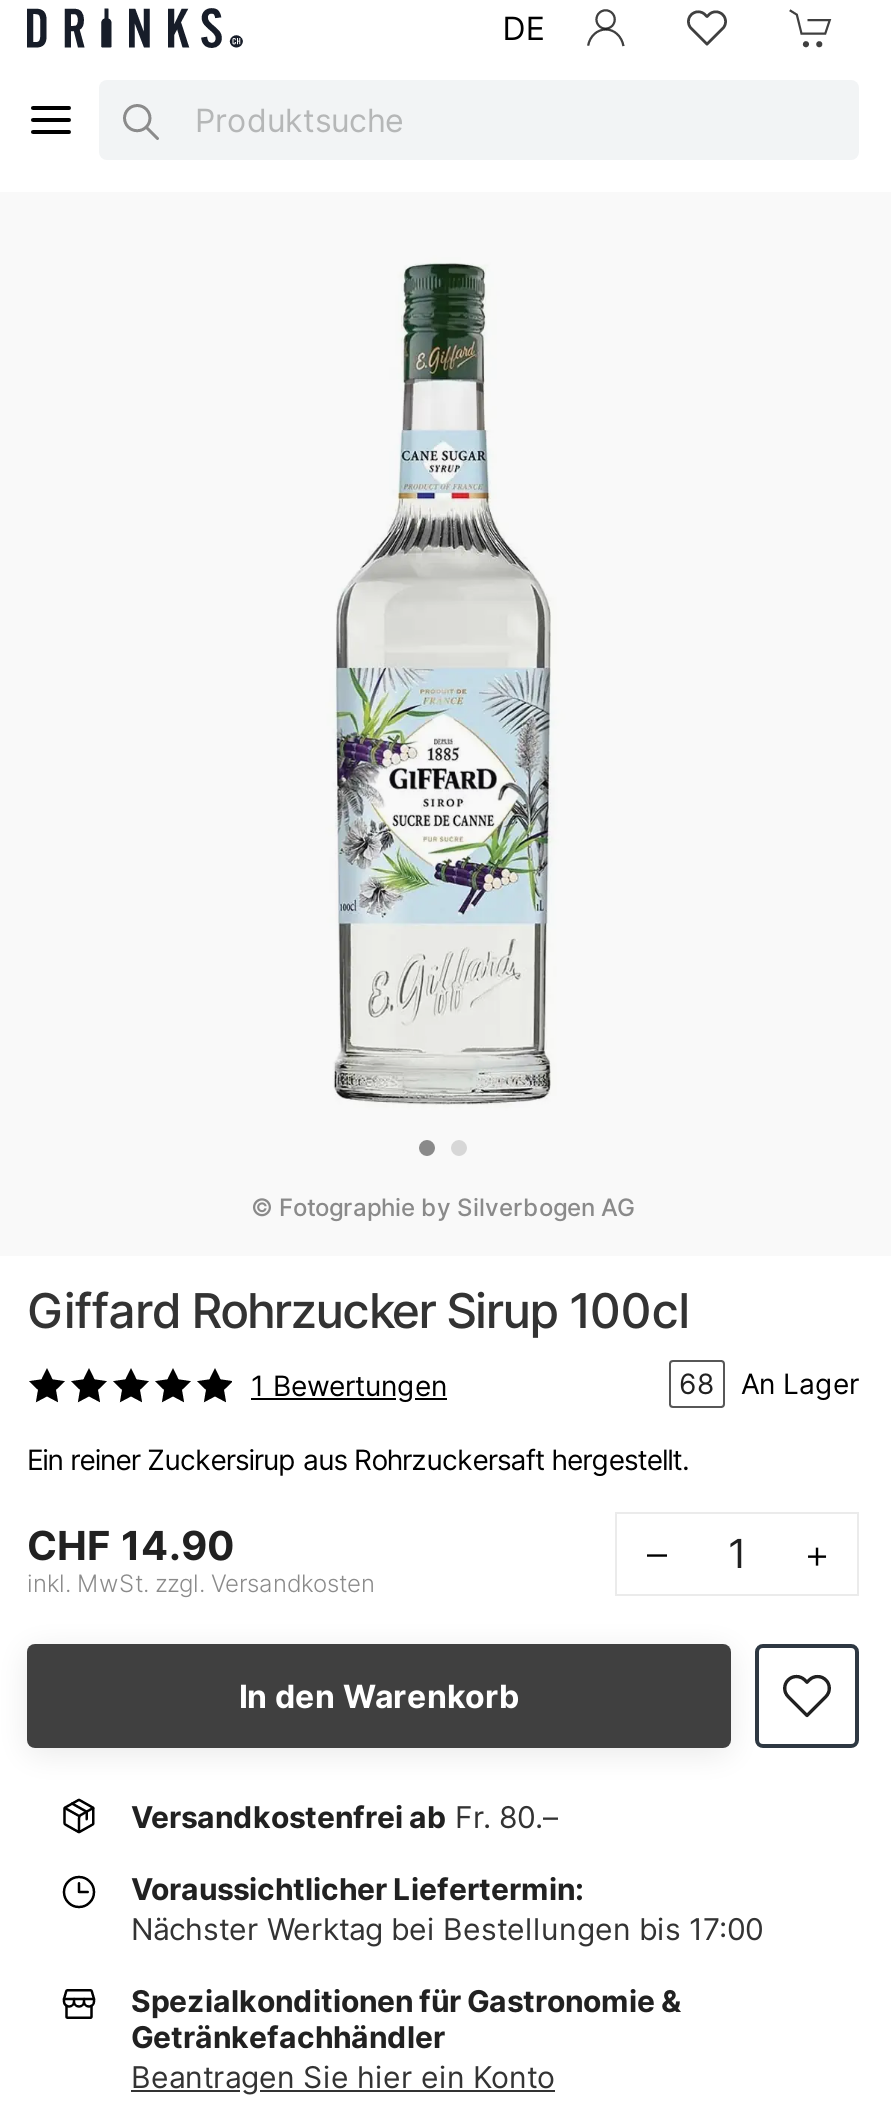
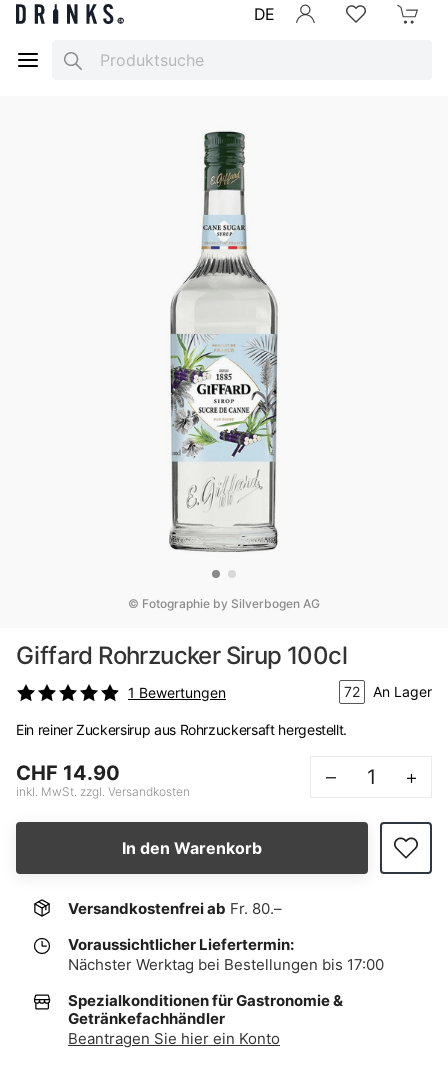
[679,1366,859,1400] 68 An Lager -> [344,683,432,700] 72 An Lager

